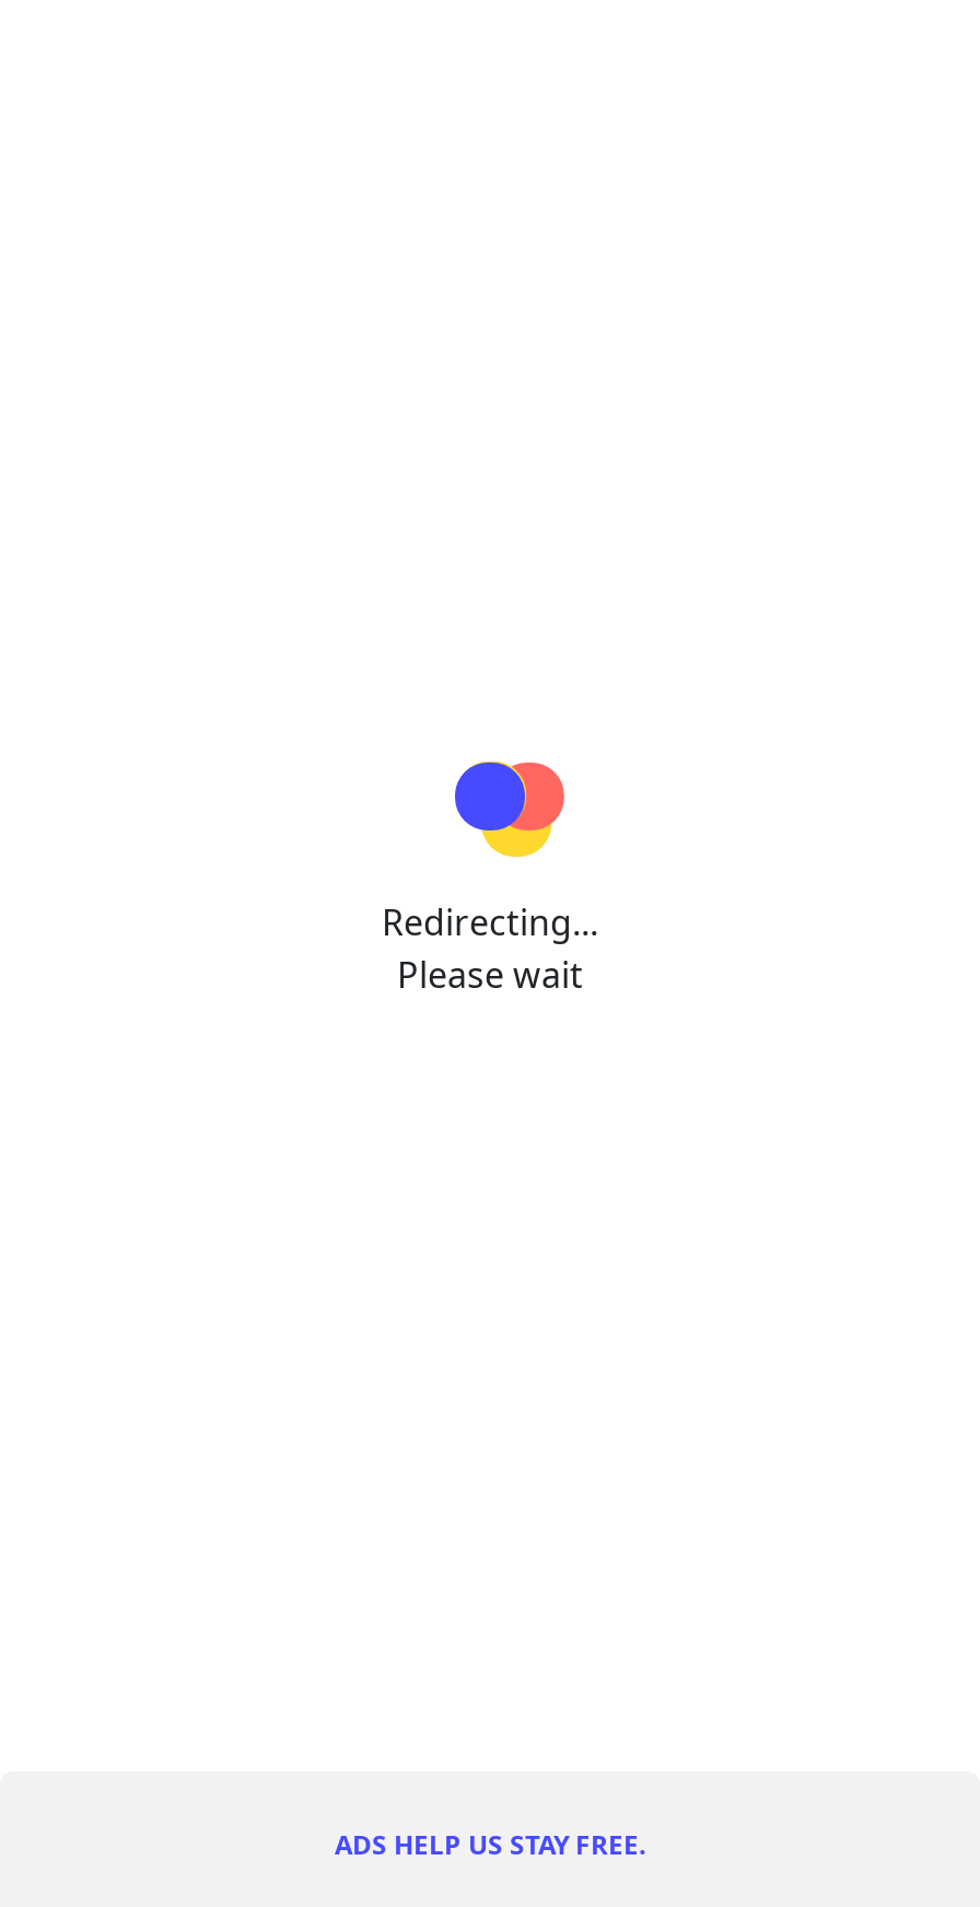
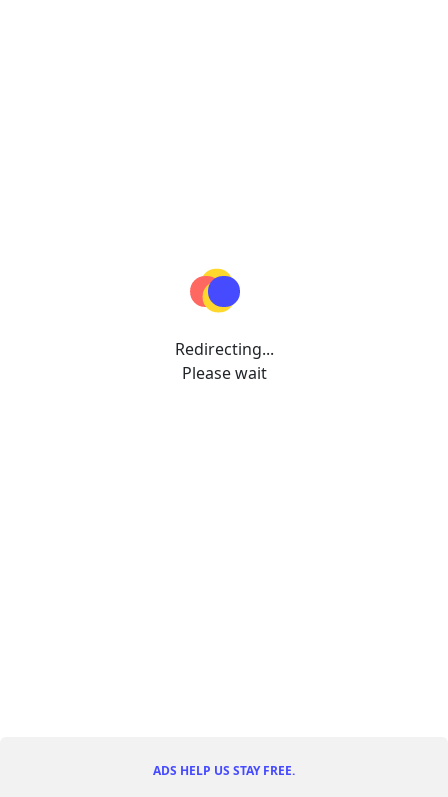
[416,745,567,861] [image] -> [189,267,258,320] [image]

